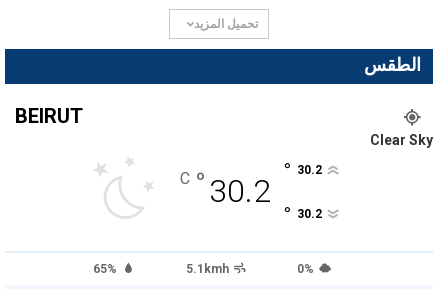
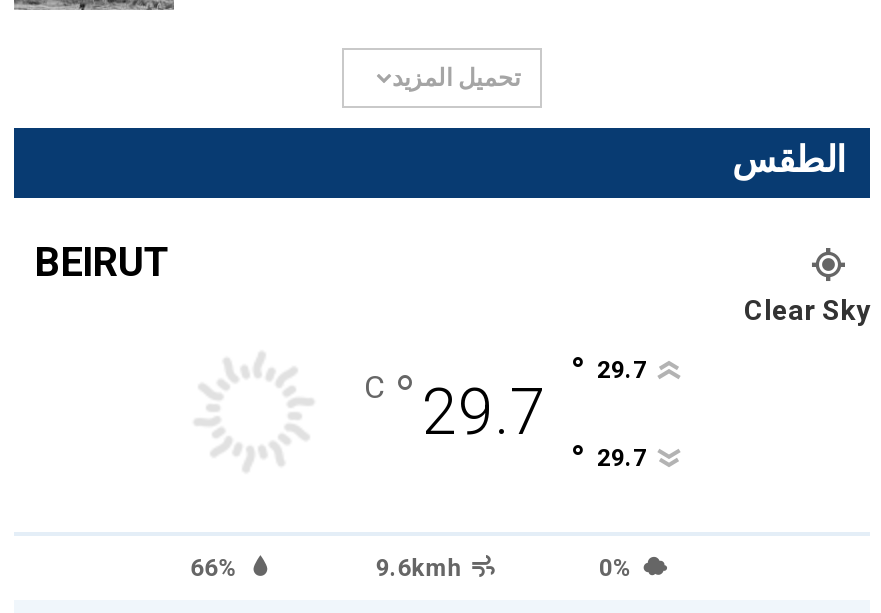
[296,163,321,177] 30.2 -> [597,356,647,384] 29.7
[209,172,271,210] 30.2 -> [422,374,546,450] 29.7
[296,207,321,221] 30.2 -> [597,444,647,472] 29.7
[93,262,229,276] 65% | 5.1kmh -> [190,554,462,582] 66% | 9.6kmh

